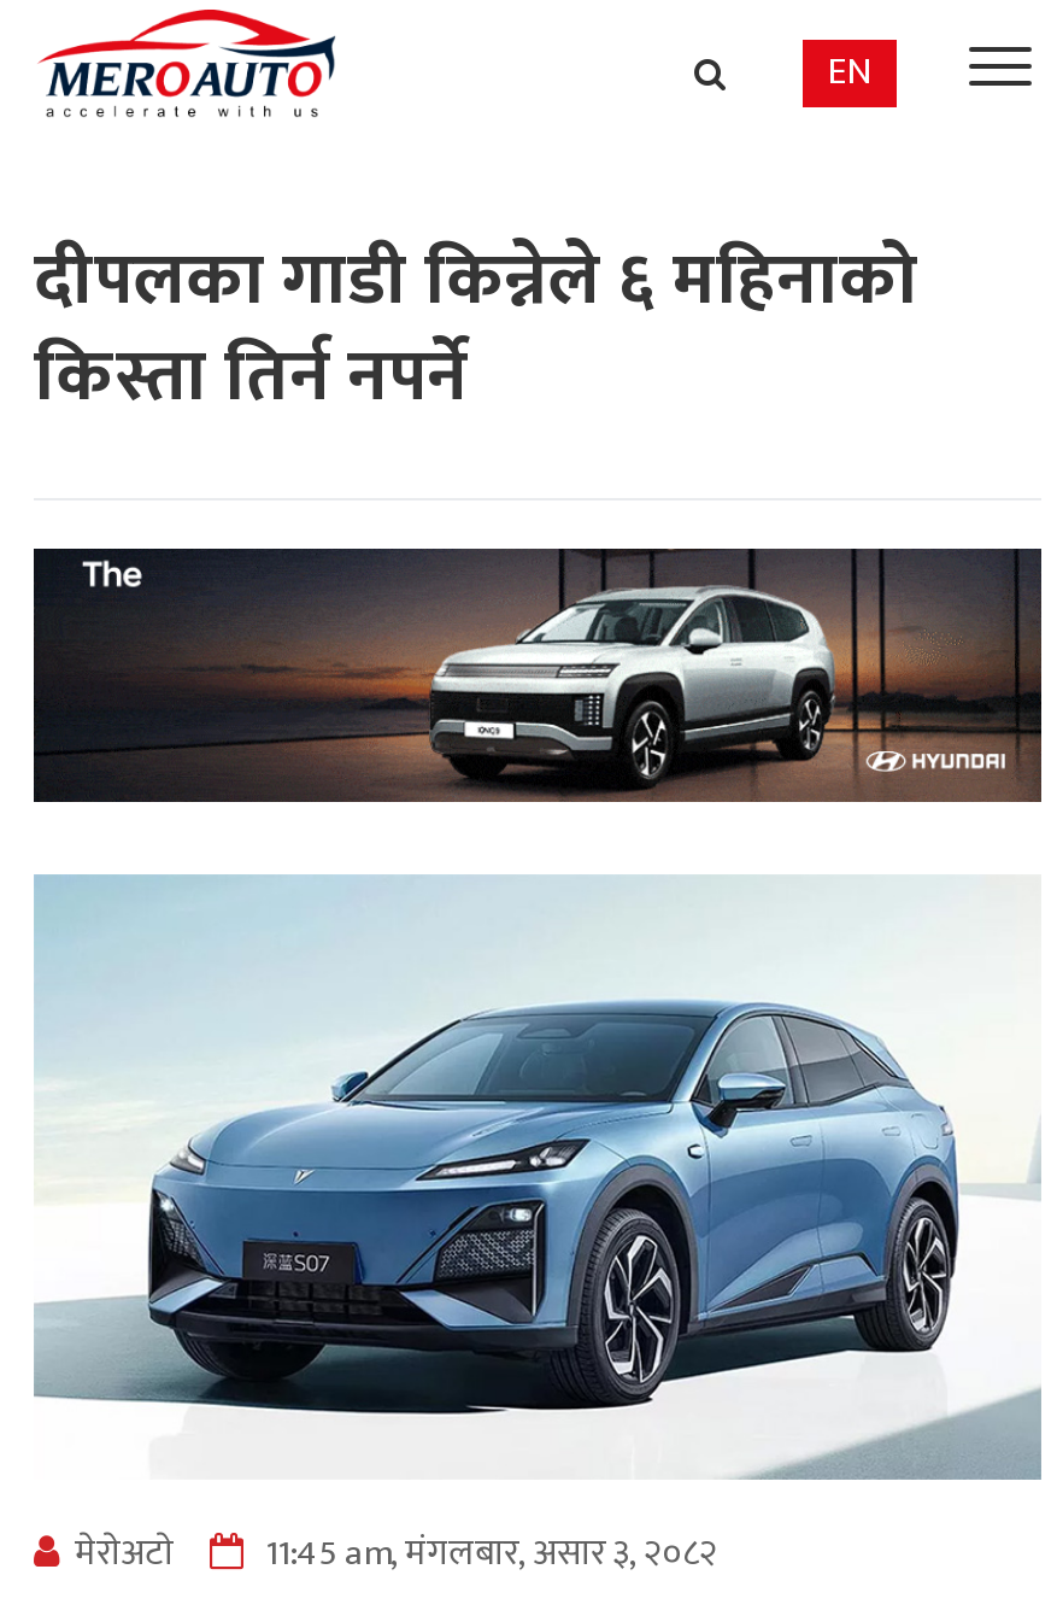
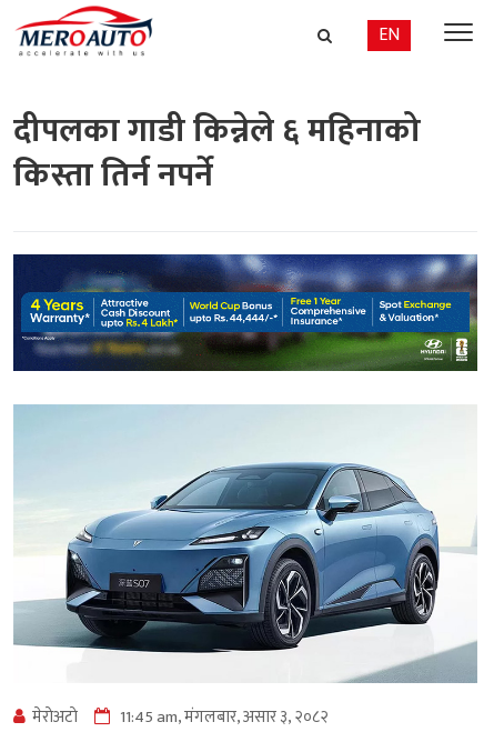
[34,546,1044,802] [image] -> [13,253,478,371] [image]

